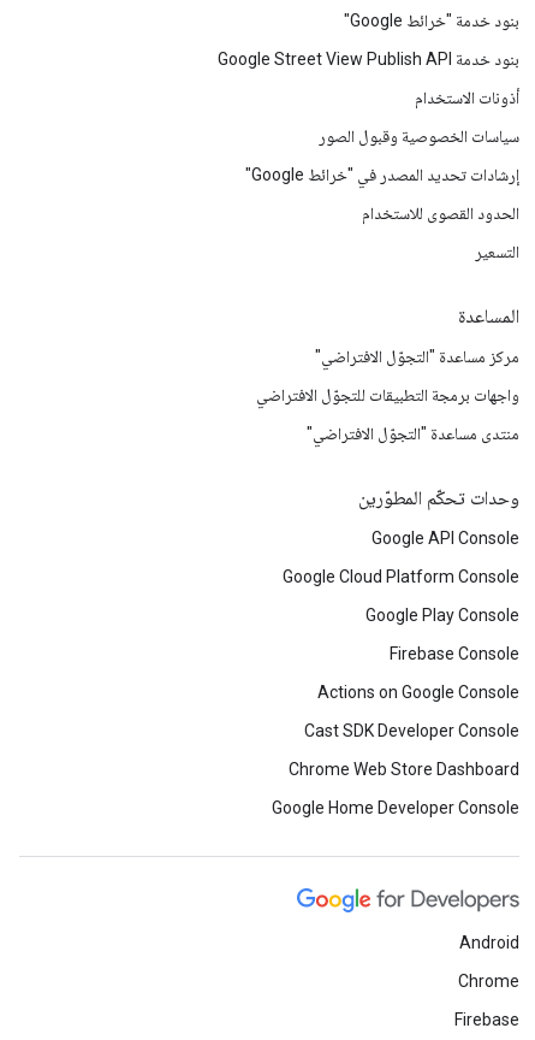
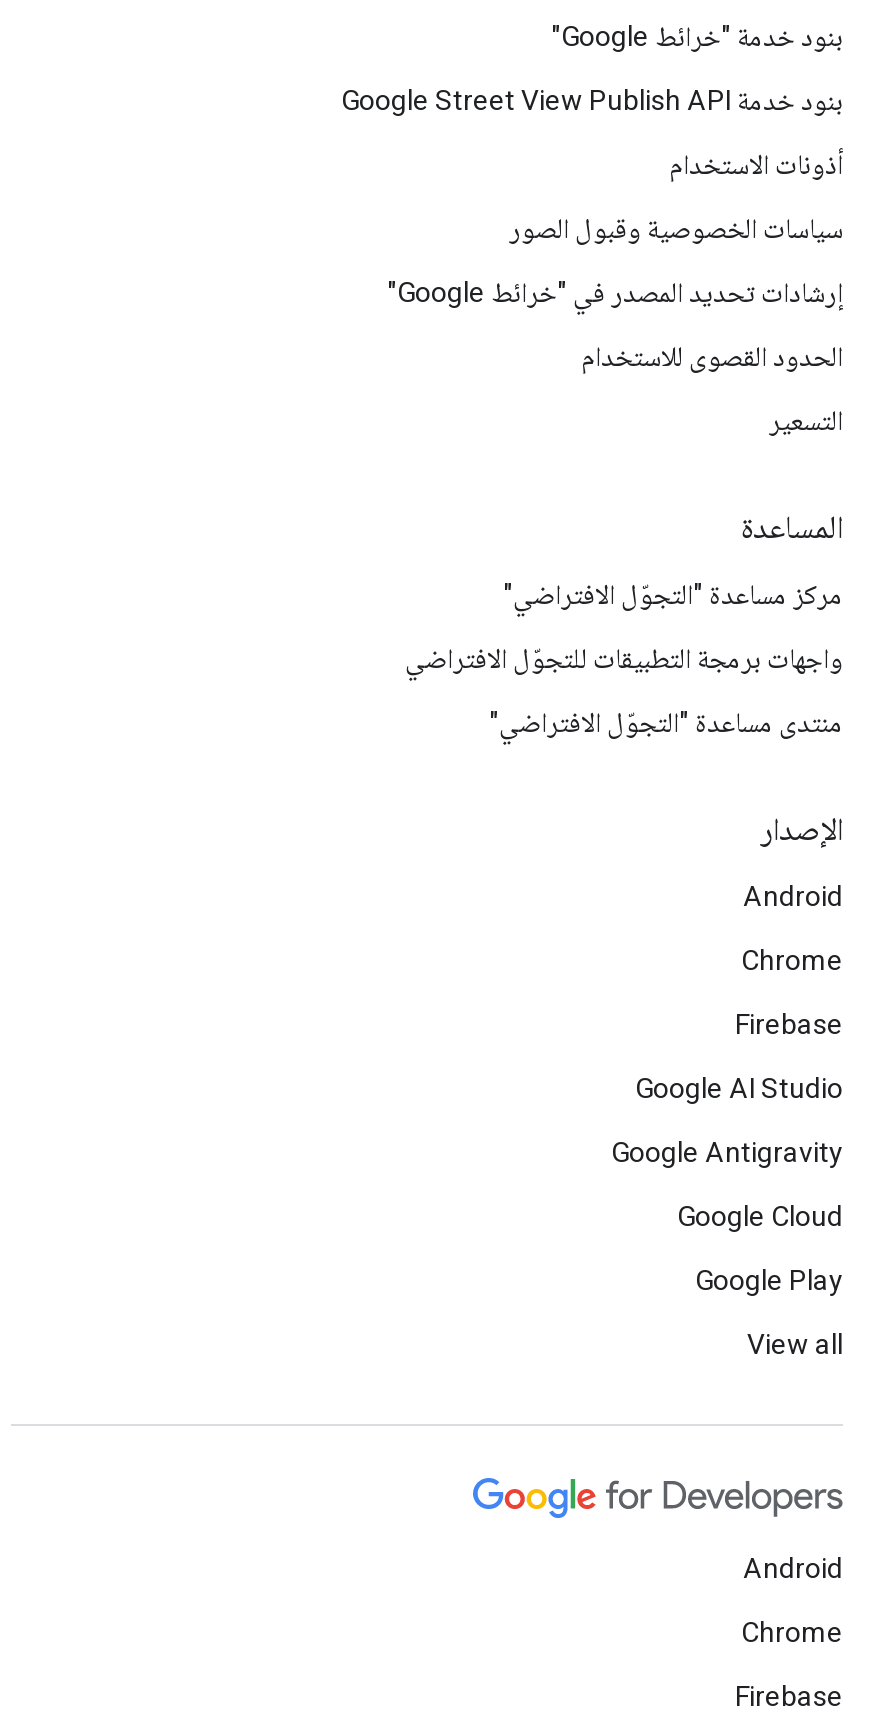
[358,486,519,510] وحدات تحكّم المطوّرين -> [761,810,843,850] الإصدار
[371,528,519,548] Google API Console -> [743,880,843,912] Android
[283,567,519,586] Google Cloud Platform Console -> [741,944,843,976] Chrome
[365,605,519,625] Google Play Console -> [735,1008,843,1040] Firebase
[390,644,519,663] Firebase Console -> [635,1072,843,1104] Google AI Studio
[317,682,519,702] Actions on Google Console -> [611,1136,843,1168] Google Antigravity
[304,721,519,740] Cast SDK Developer Console -> [677,1200,843,1232] Google Cloud
[289,760,519,779] Chrome Web Store Dashboard -> [695,1264,843,1296] Google Play
[272,798,519,817] Google Home Developer Console -> [747,1328,843,1360] View all

